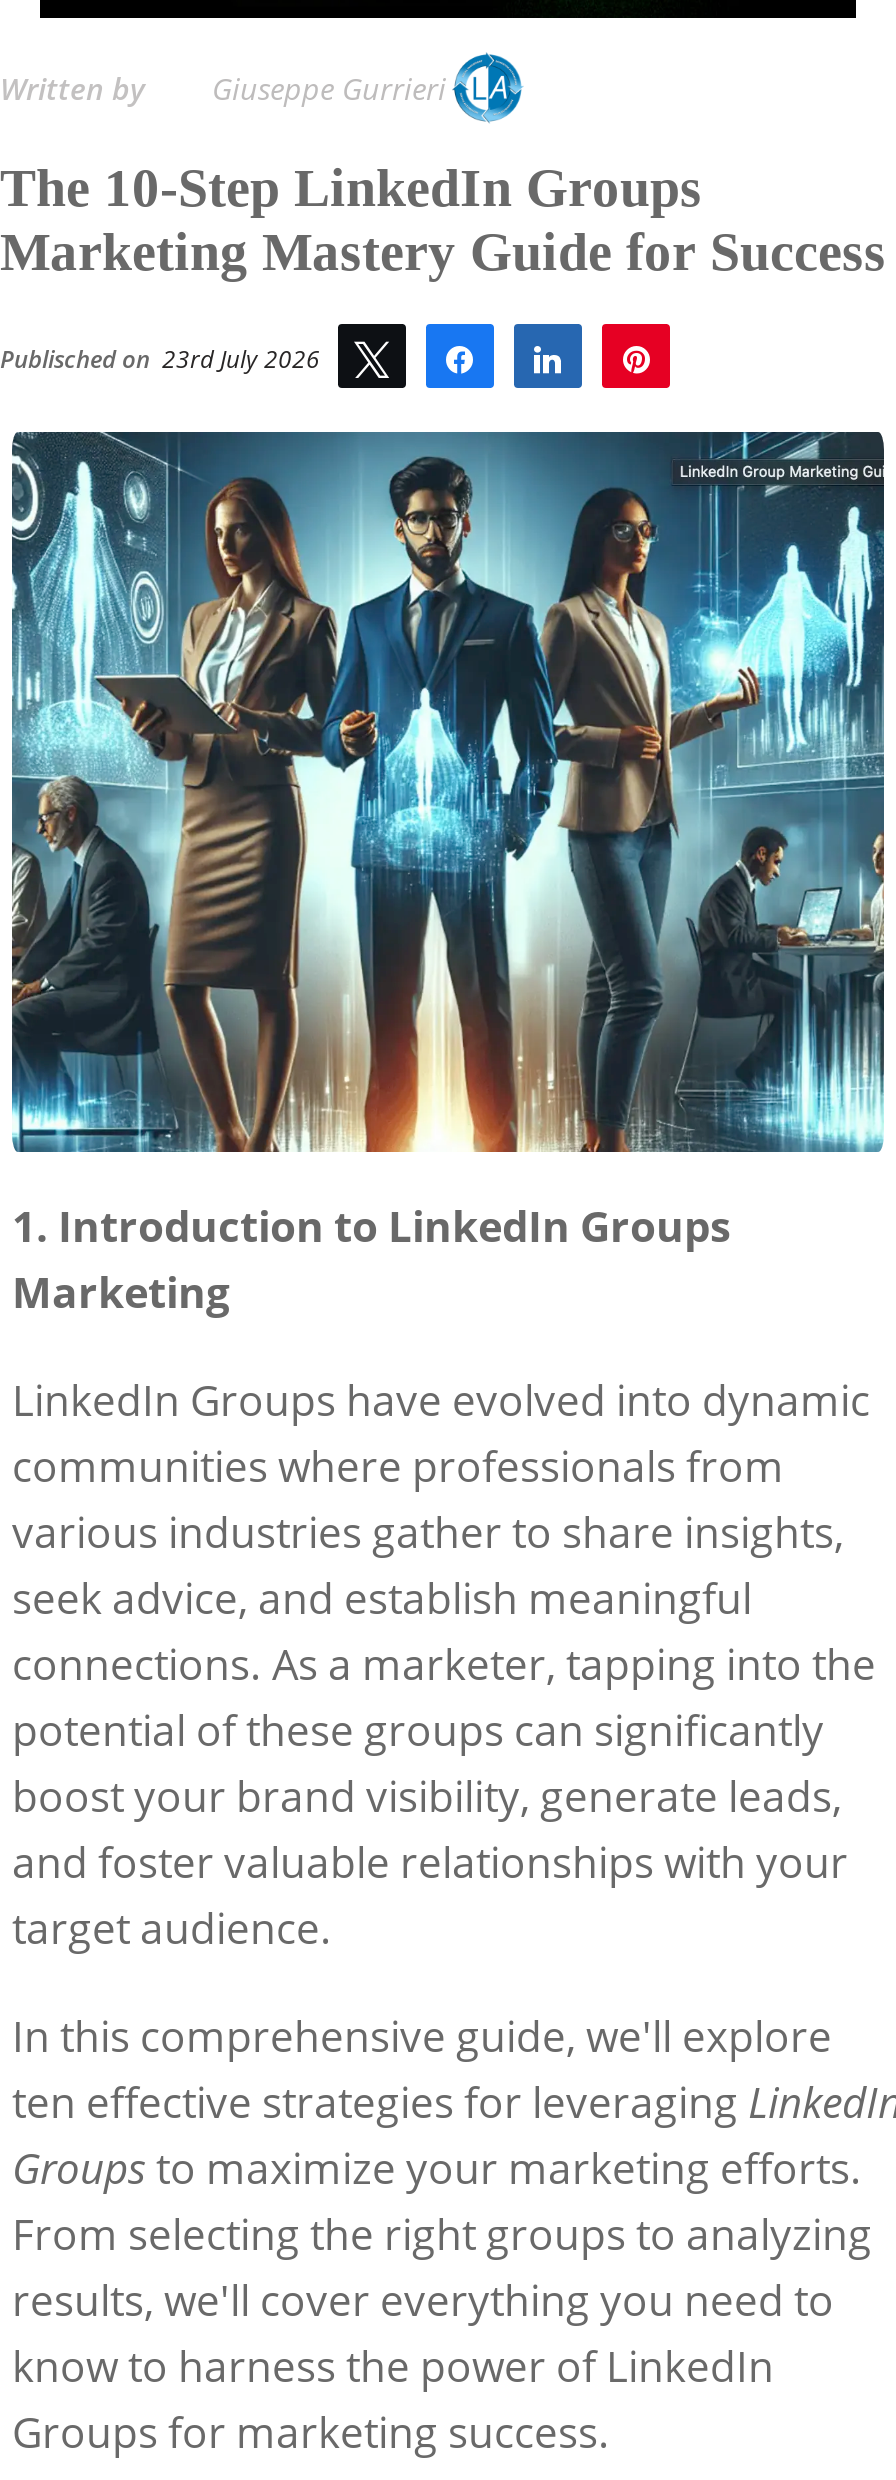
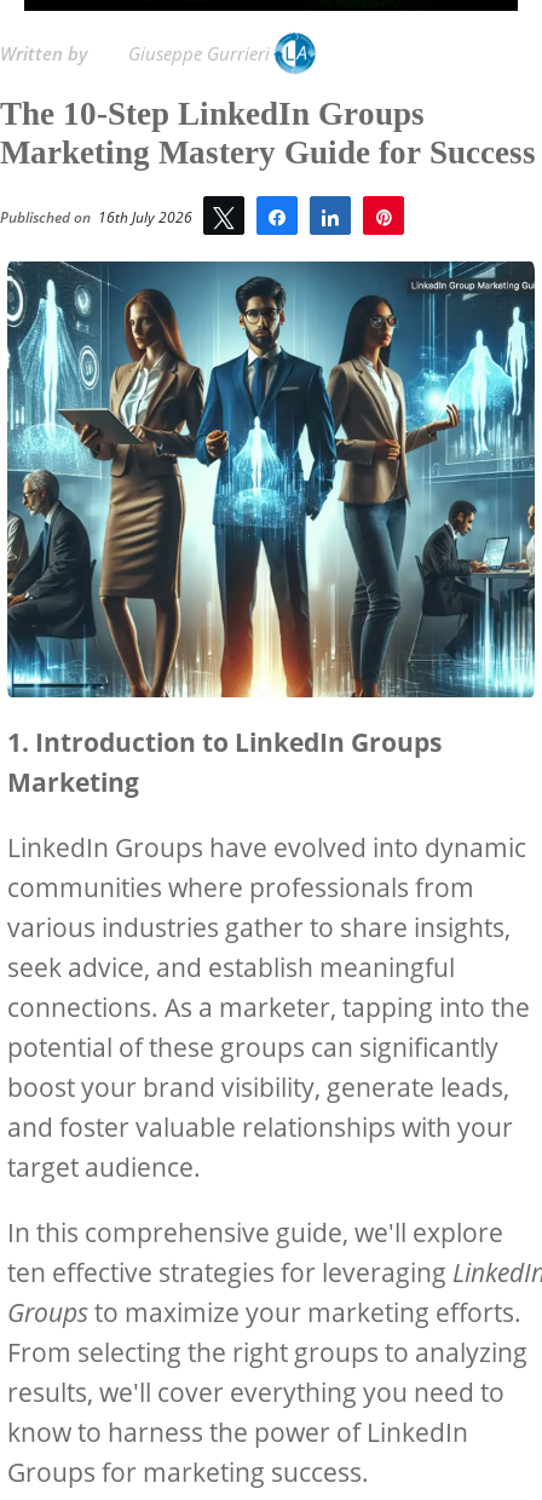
[0,341,320,375] Publisched on 23rd July 2026 -> [0,206,192,227] Publisched on 16th July 2026

